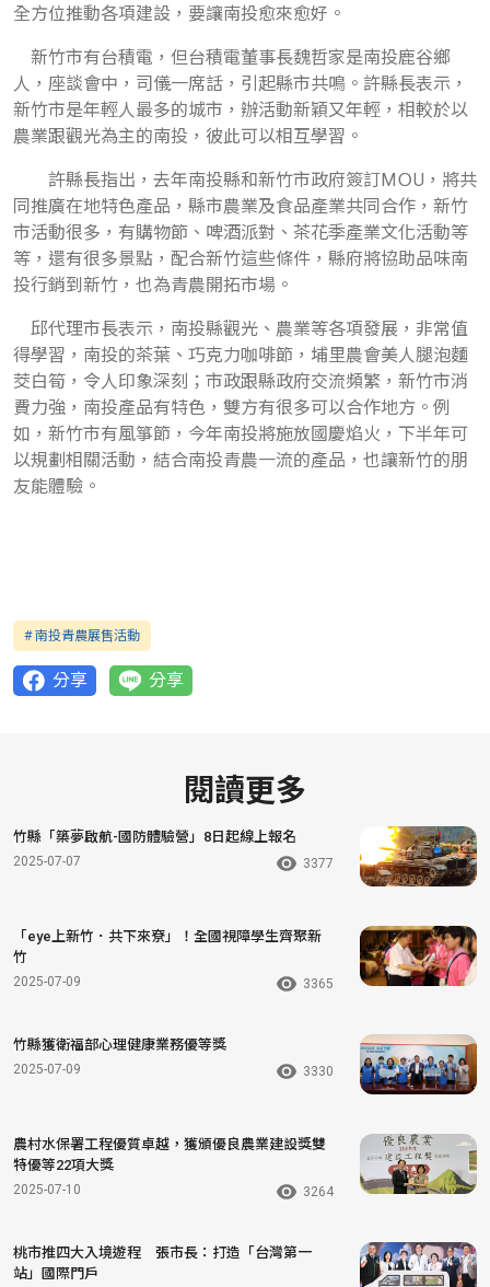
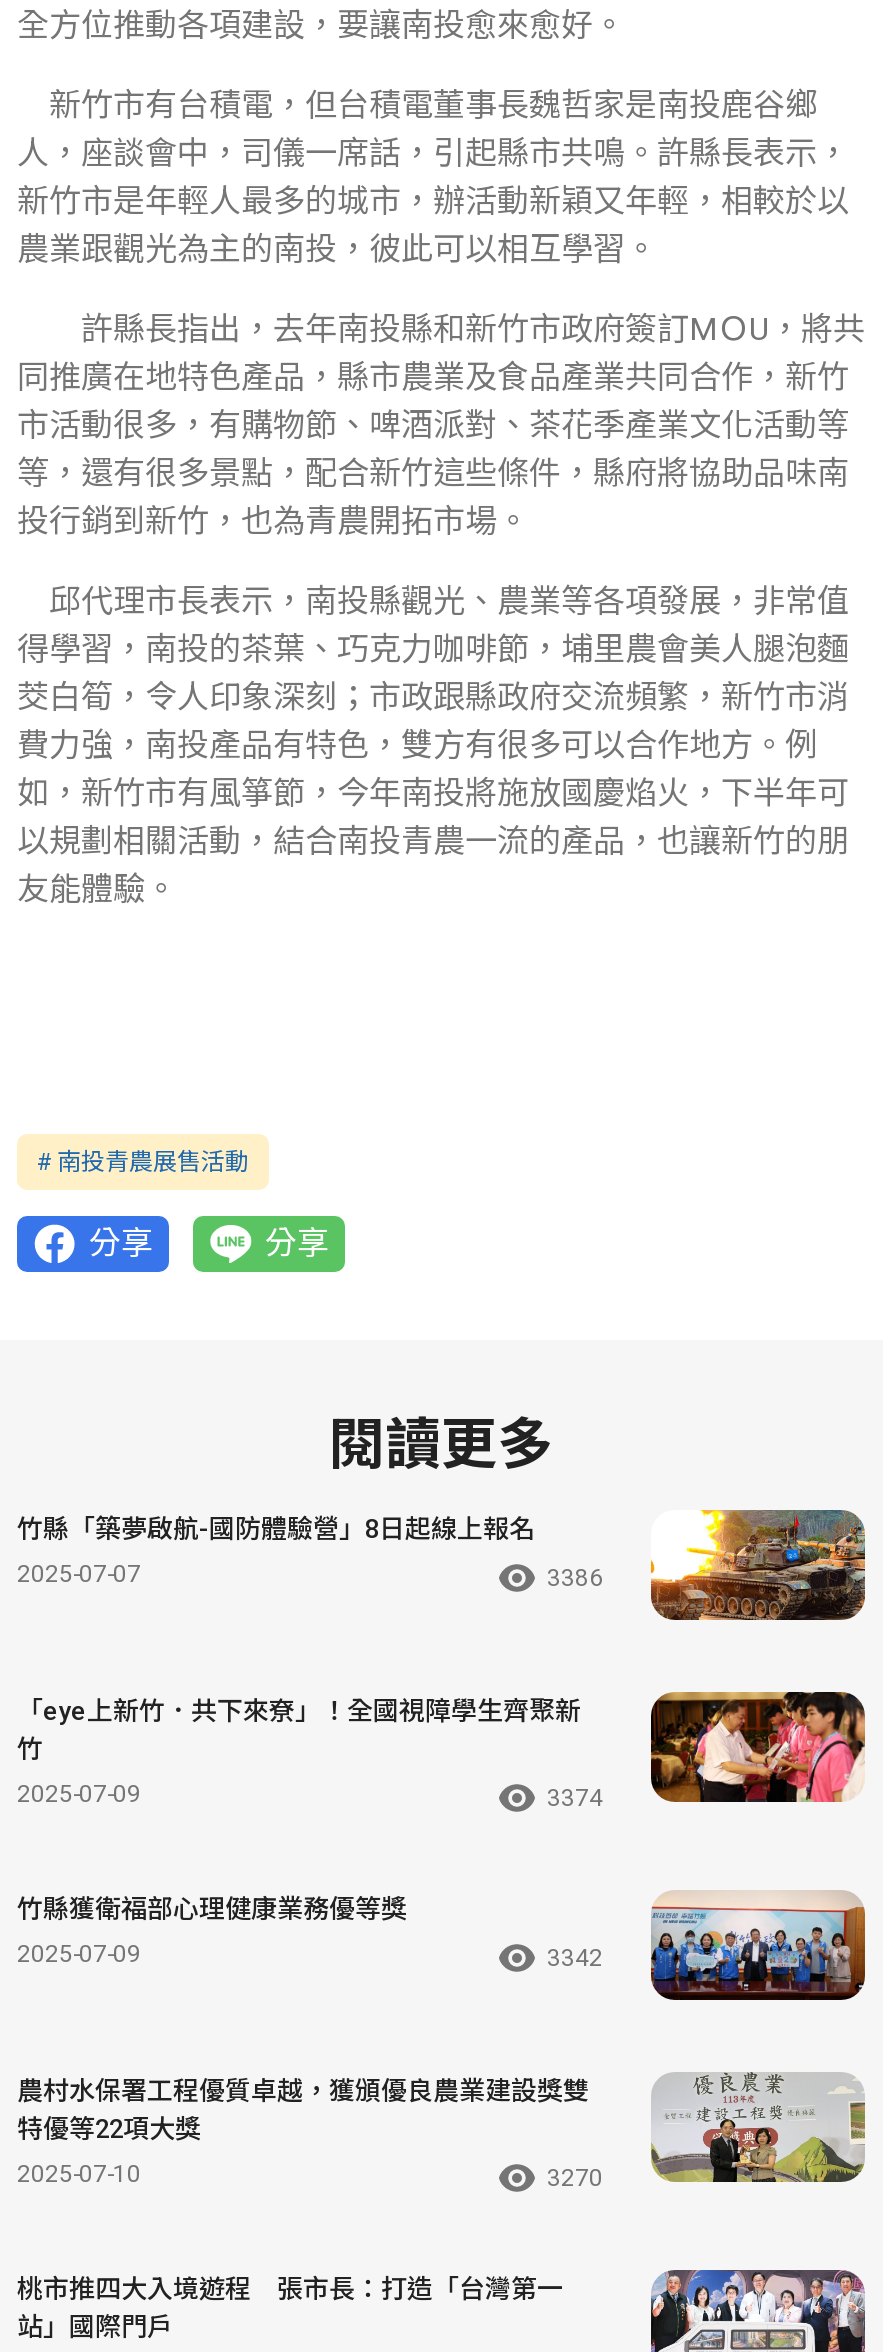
[303,855,334,871] 3377 -> [547,1563,603,1591] 3386
[303,976,334,991] 3365 -> [547,1783,603,1811] 3374
[303,1063,334,1079] 3330 -> [547,1943,603,1971] 3342
[303,1184,334,1199] 3264 -> [547,2163,603,2191] 3270

